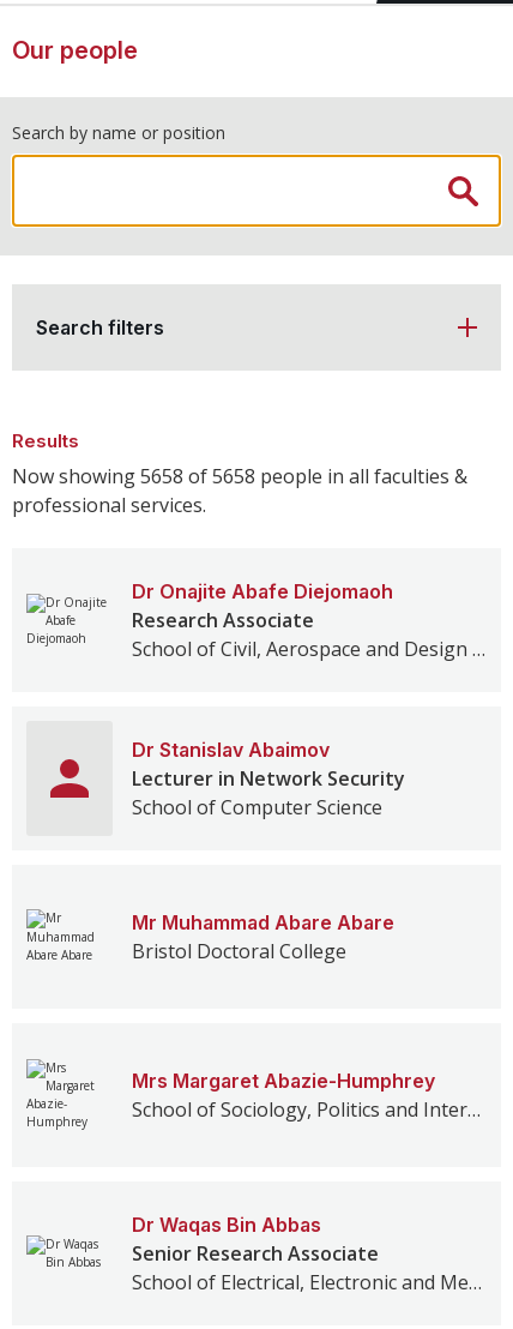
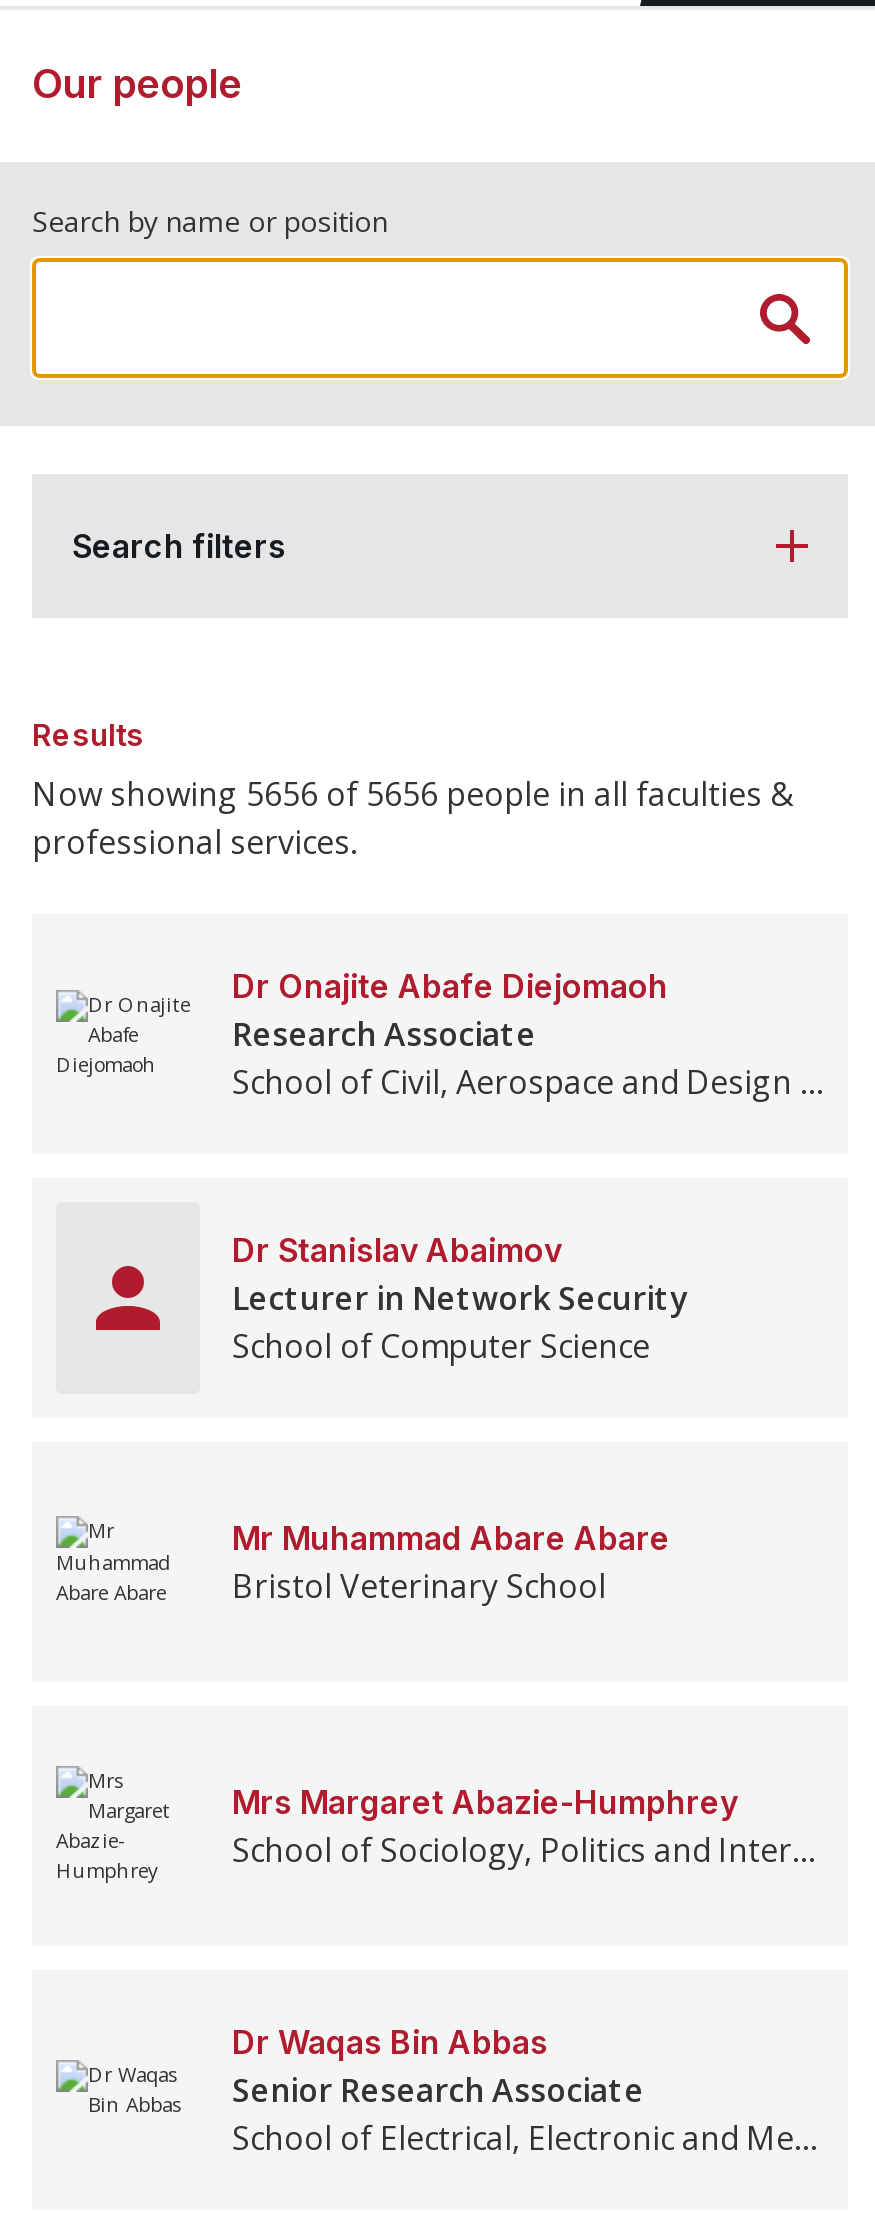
[12,463,467,489] Now showing 5658 of 5658 people in all faculties & -> [32,772,792,816] Now showing 5656 of 5656 people in all faculties &
[132,938,346,964] Bristol Doctoral College -> [232,1564,606,1608] Bristol Veterinary School

